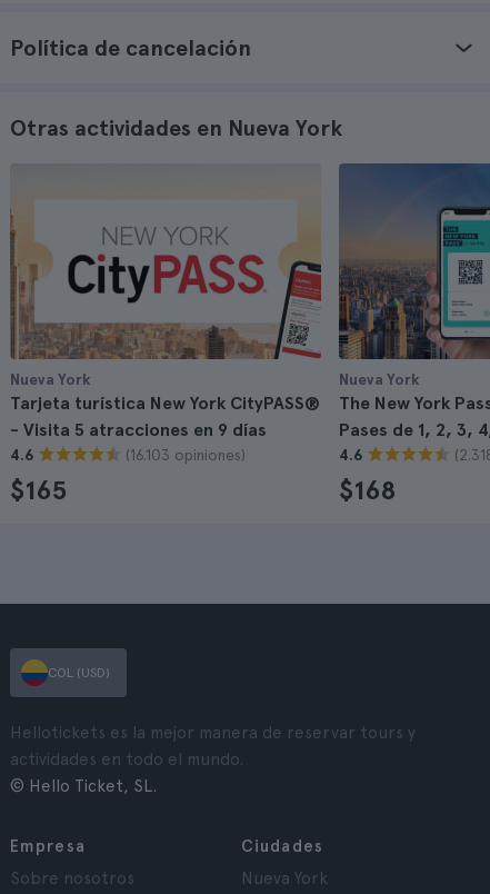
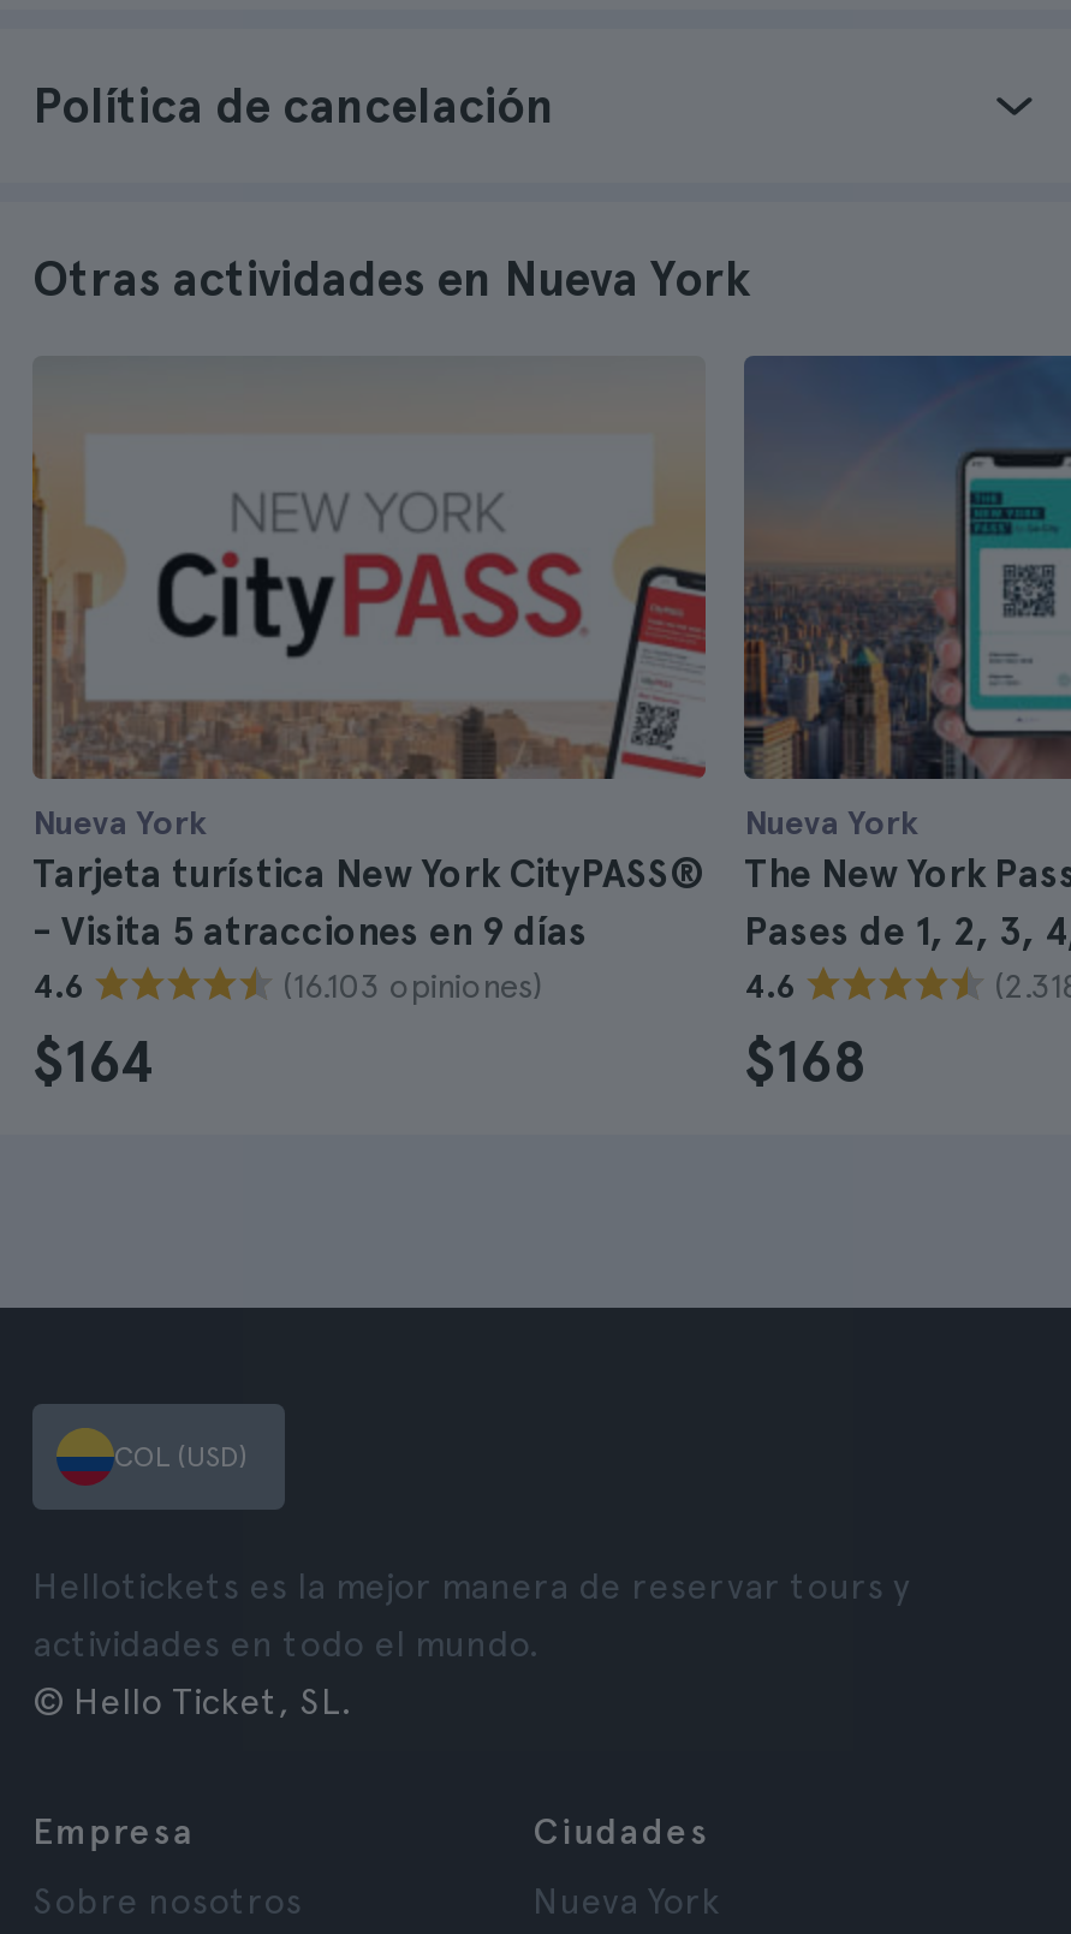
[10,474,67,506] $165 -> [32,1026,153,1096] $164

